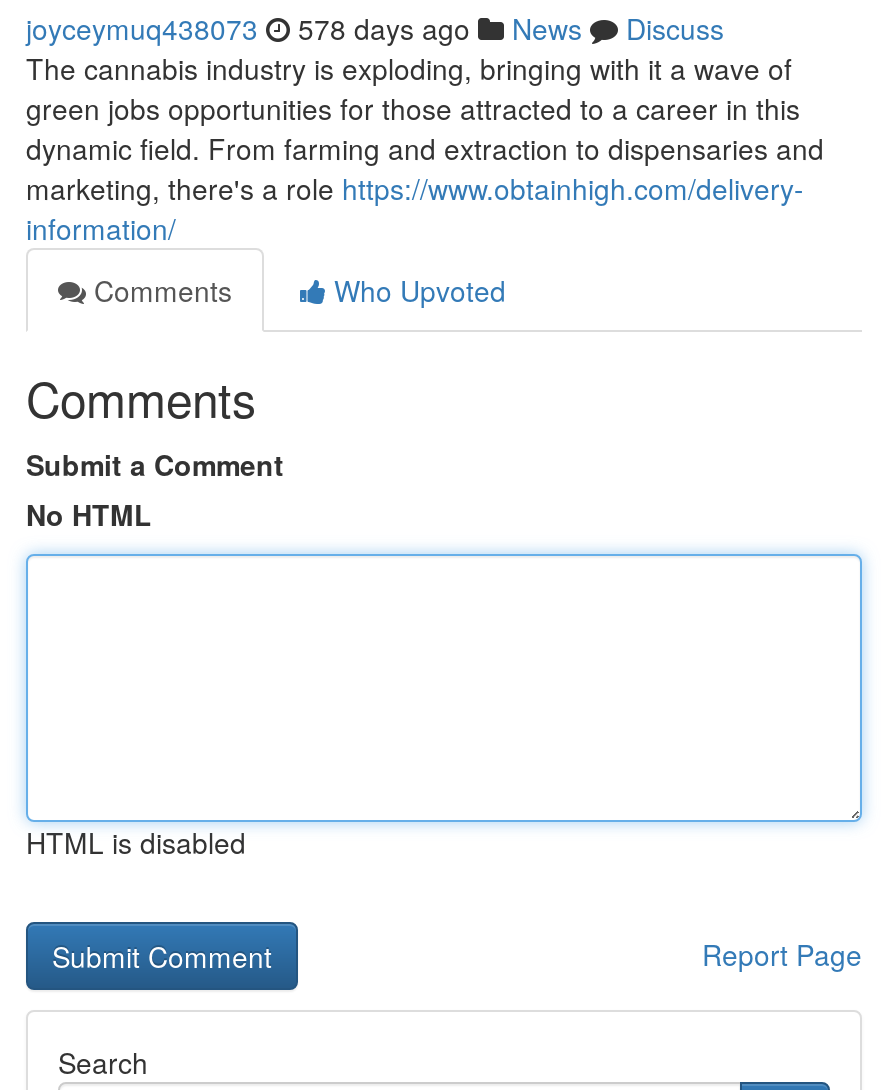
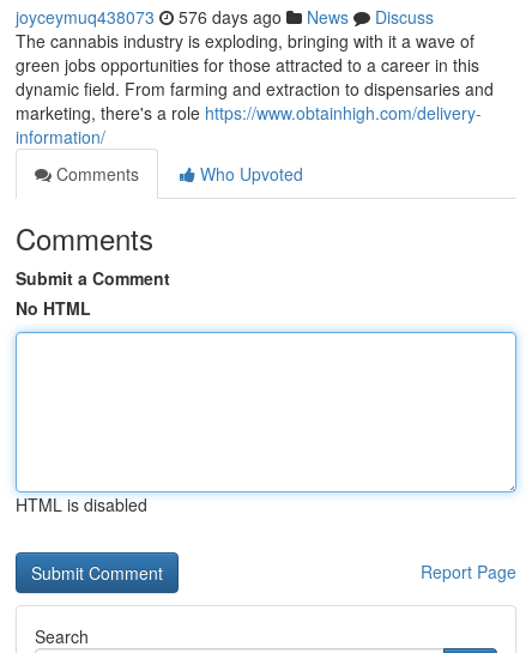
[26,8,724,48] joyceymuq438073 578 days ago News Discuss -> [16,5,434,29] joyceymuq438073 576 days ago News Discuss

